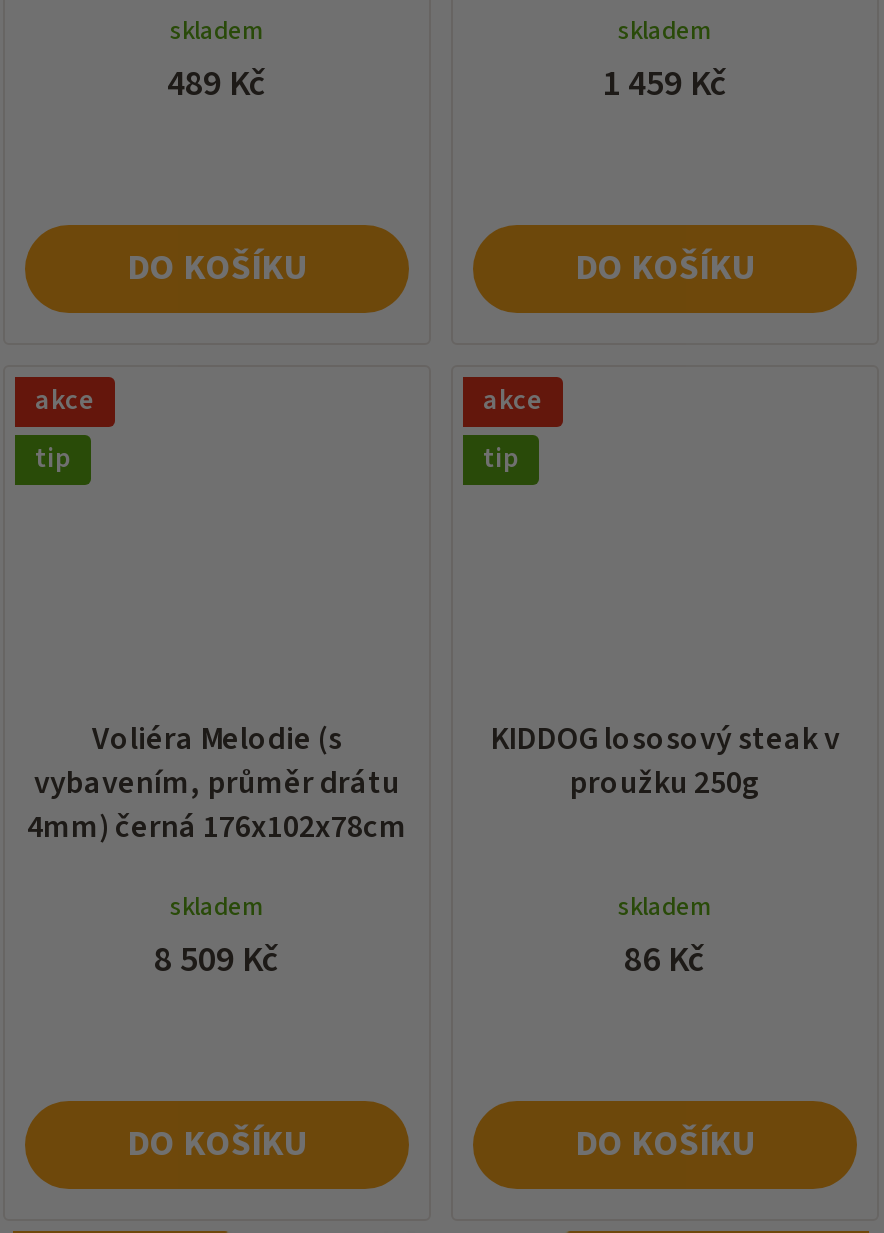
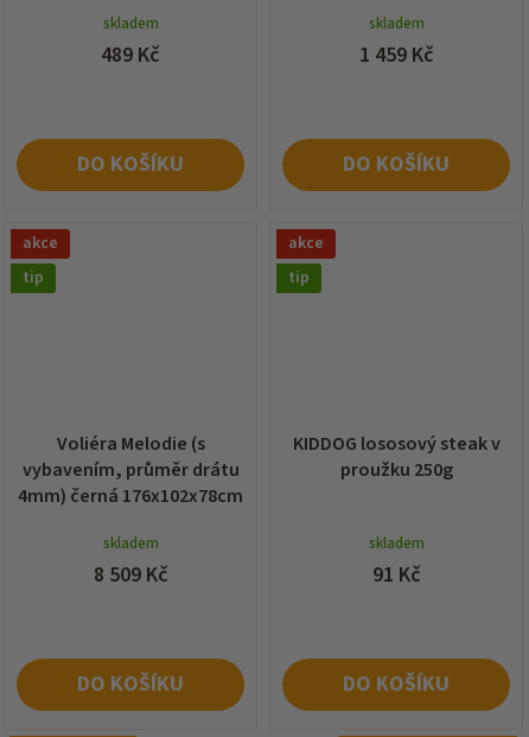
[624,934,706,984] 86 Kč -> [372,560,420,589] 91 Kč

